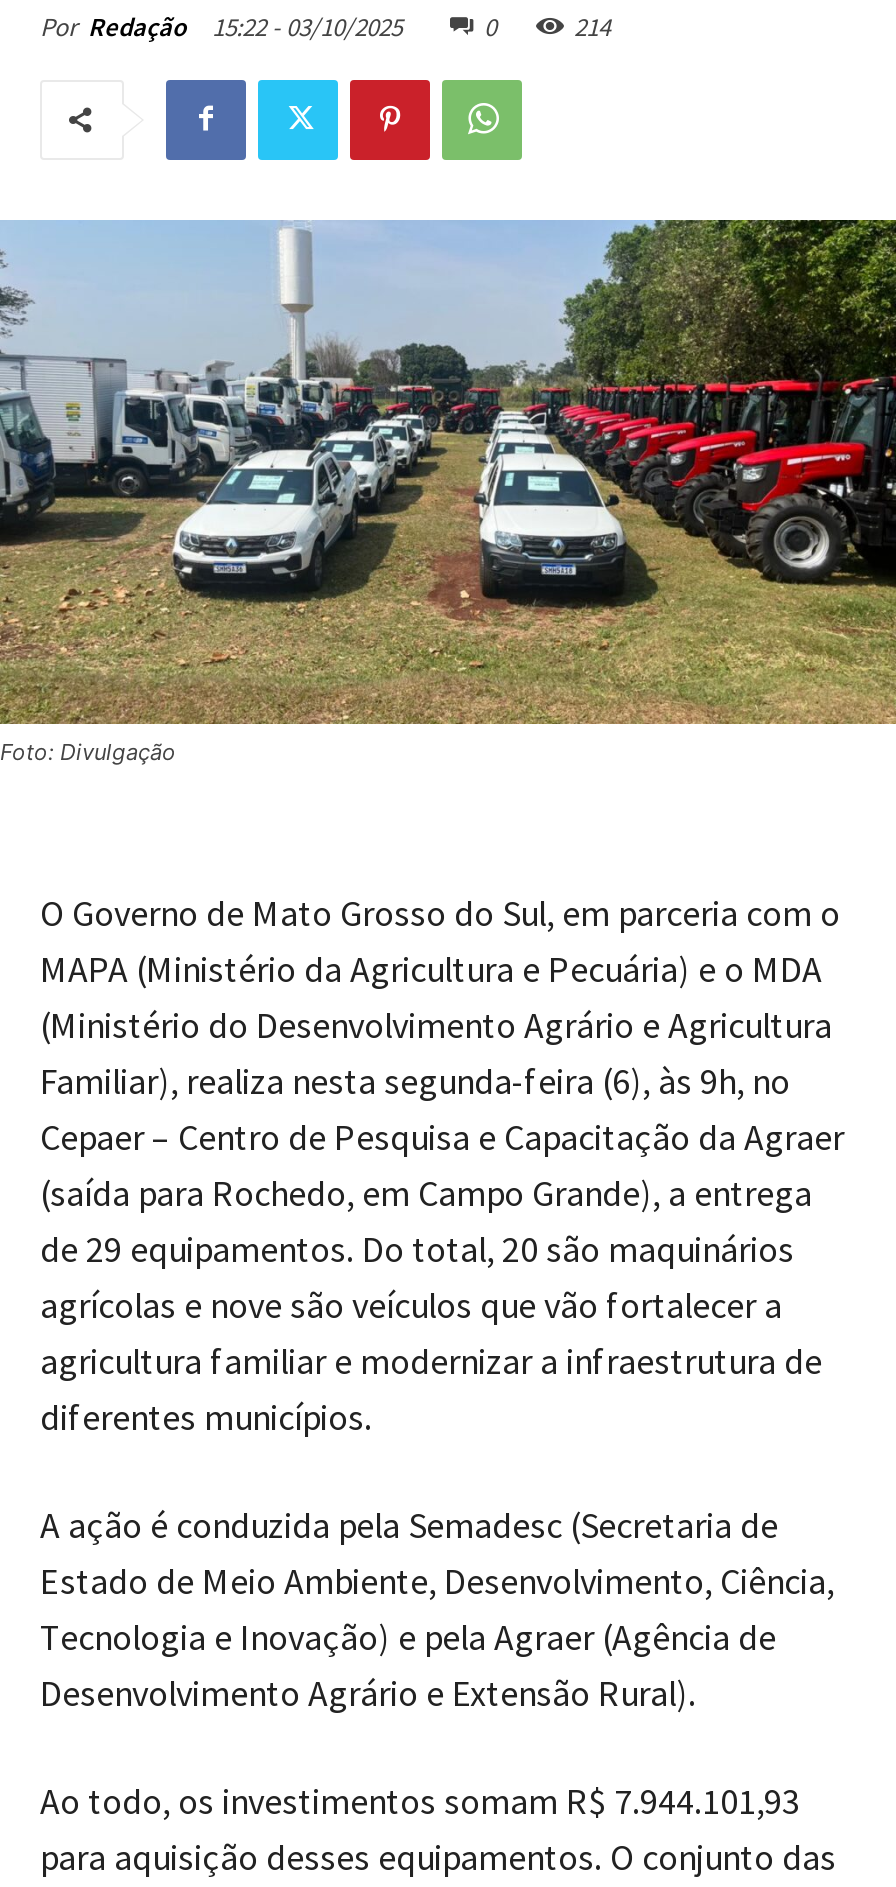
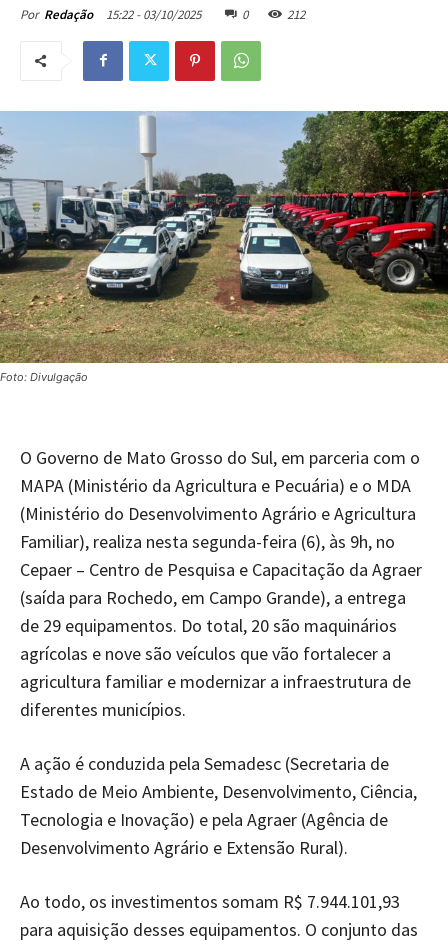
[574,9,610,43] 214 -> [287,5,305,22] 212

